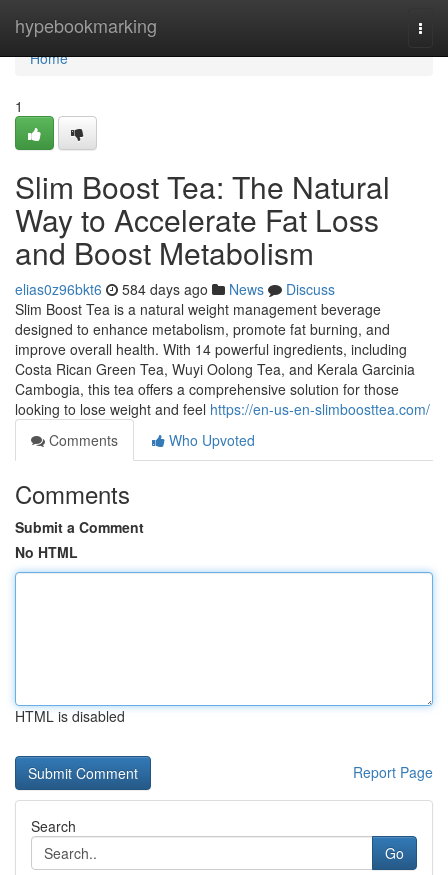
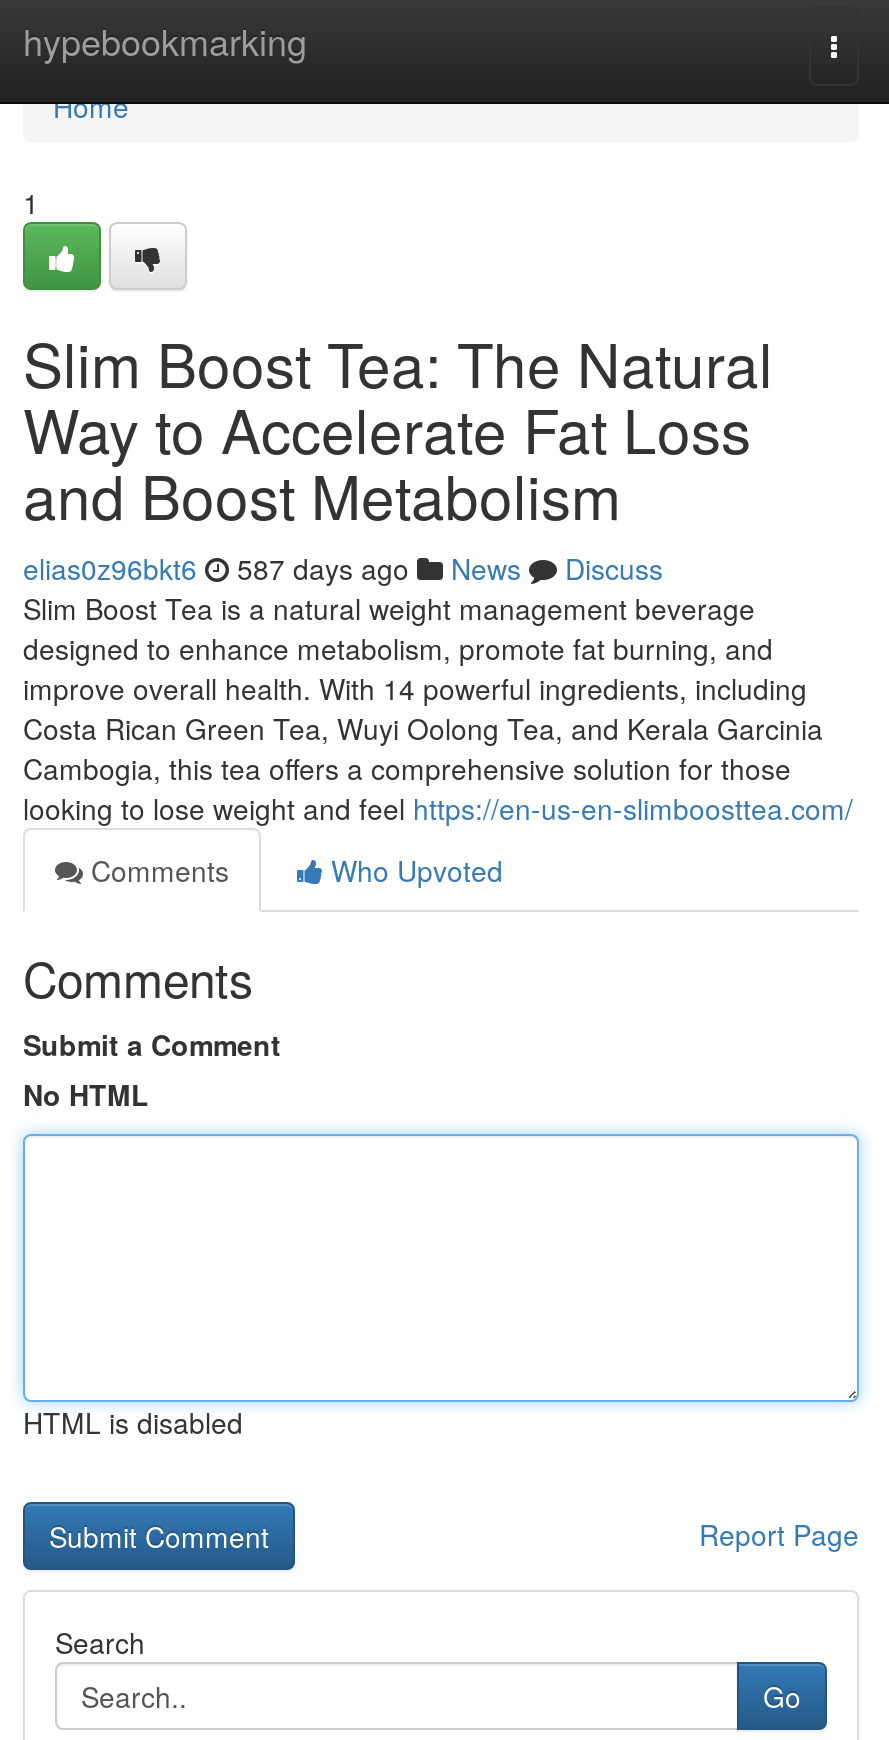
[15,279,335,299] elias0z96bkt6 584 days ago News Discuss -> [23,548,663,588] elias0z96bkt6 587 days ago News Discuss

